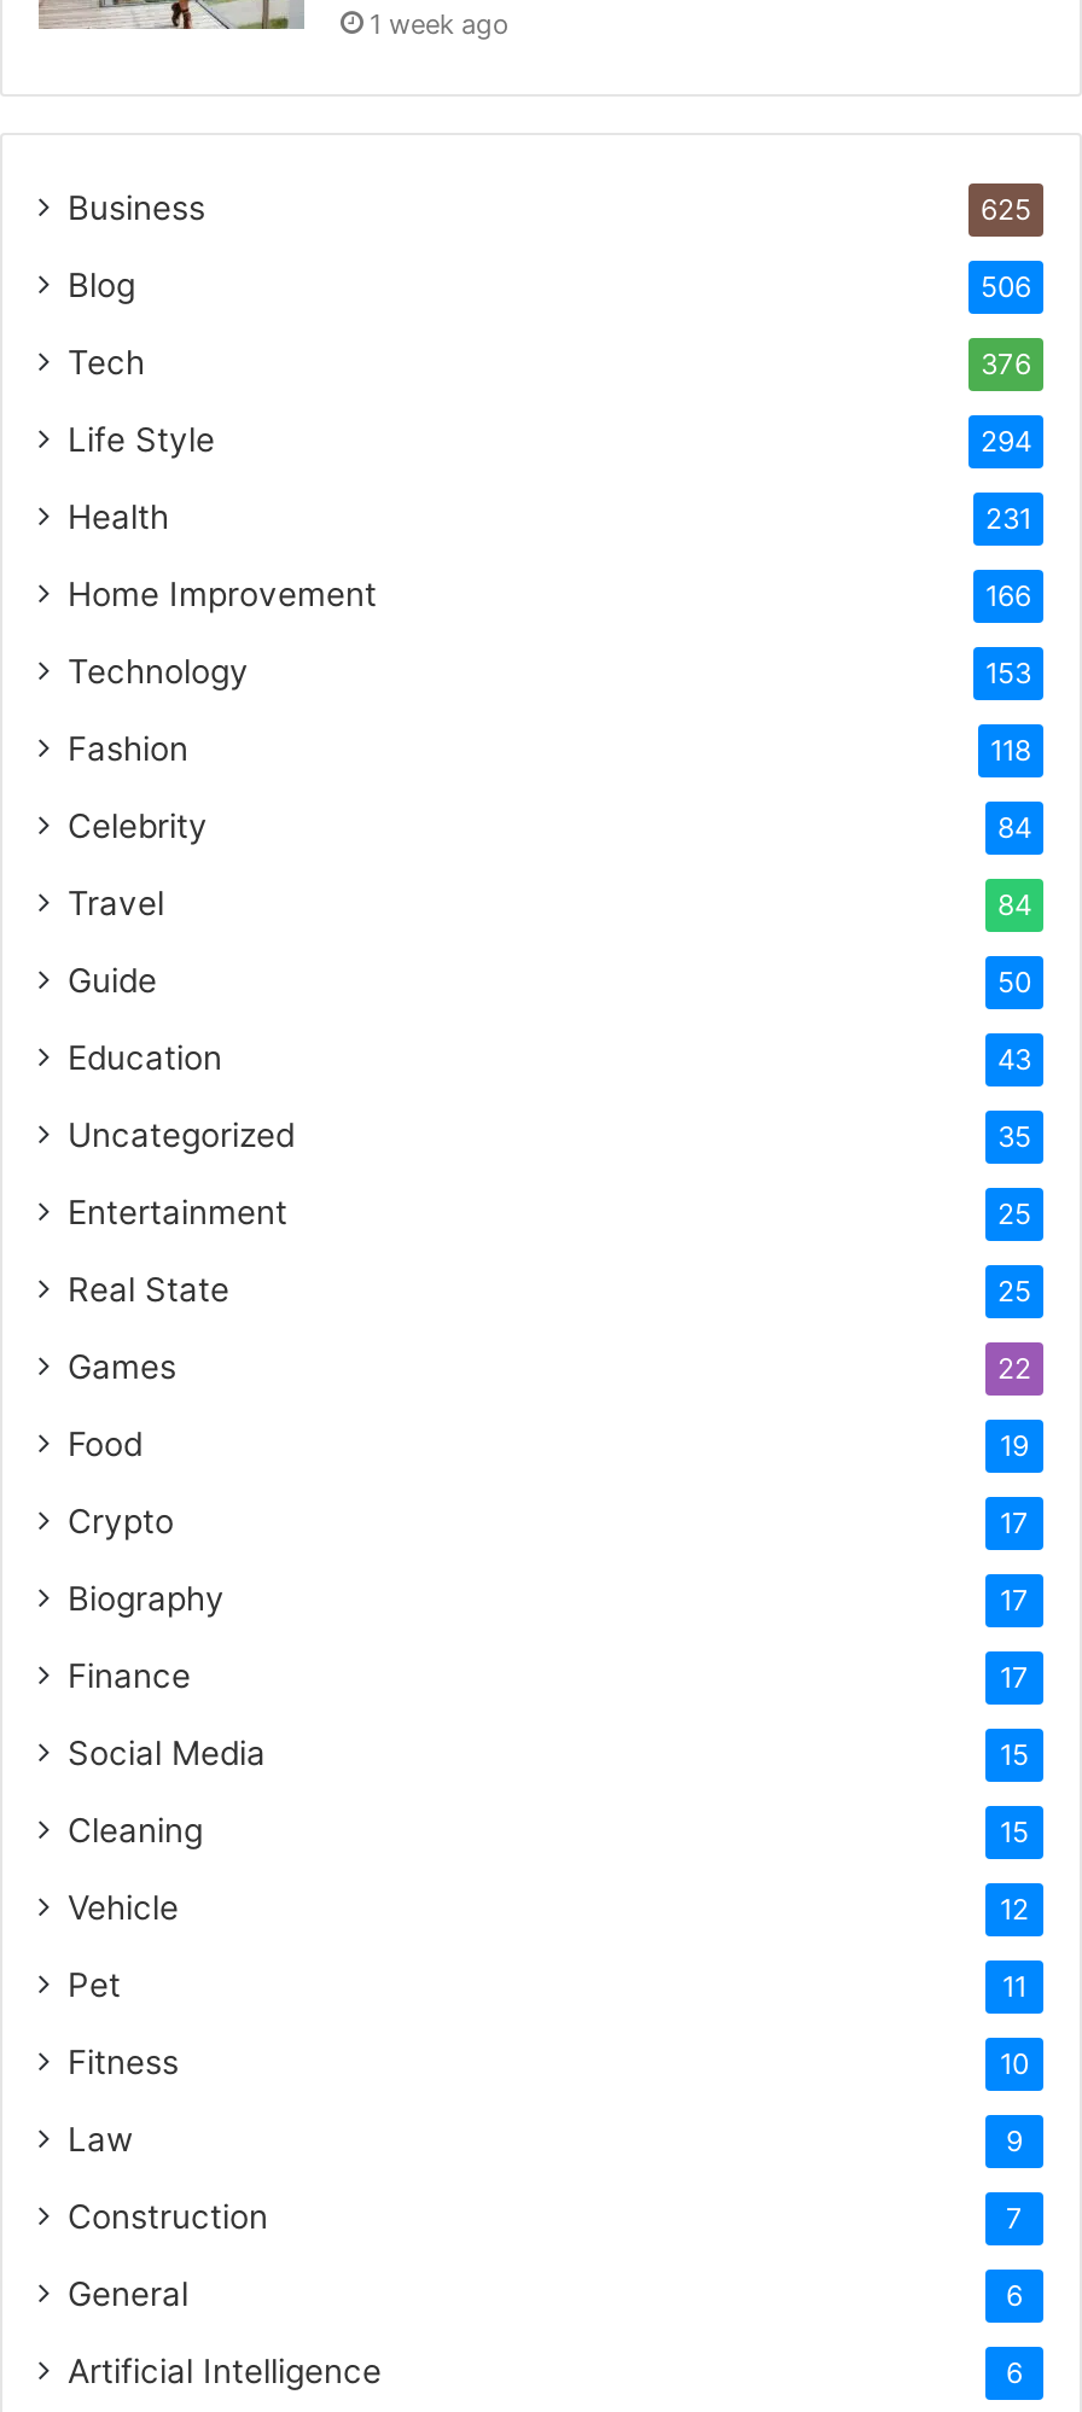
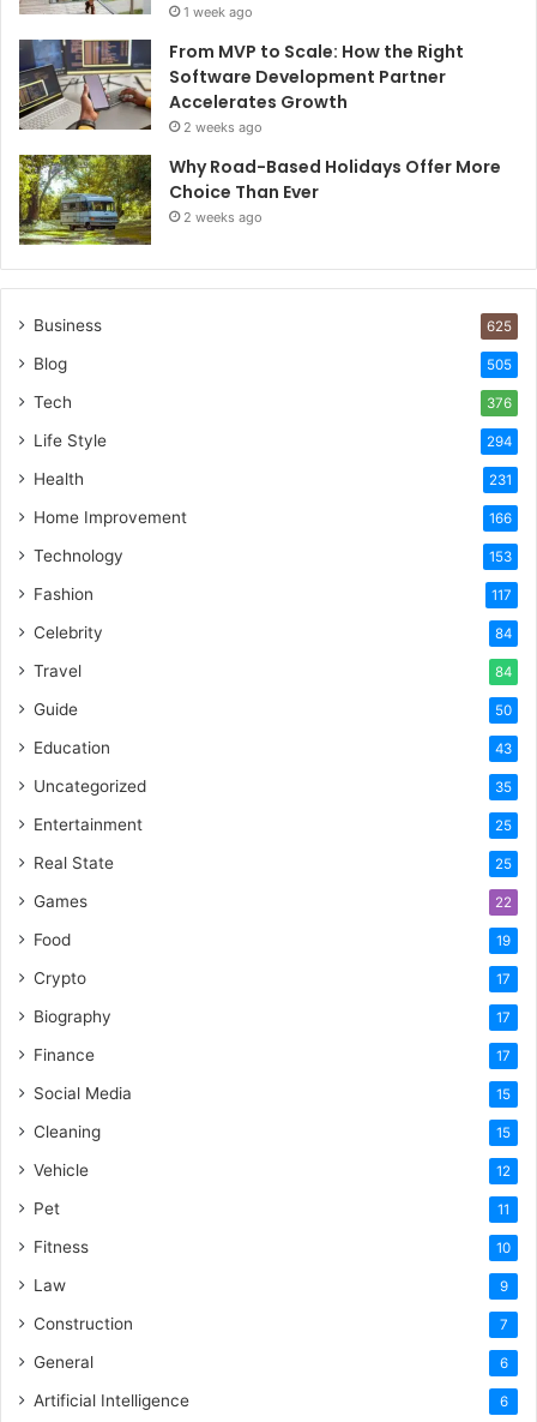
none -> [18,154,152,246] [image]
none -> [19,38,501,226] [image] | From MVP to Scale: How the Right | Software Development Partner | Accelerates Growth | 2 weeks ago | Why Road-Based Holidays Offer More | Choice Than Ever | 2 weeks ago
[981,271,1031,305] 506 -> [487,357,512,374] 505
[990,735,1031,769] 118 -> [491,587,512,604] 117

